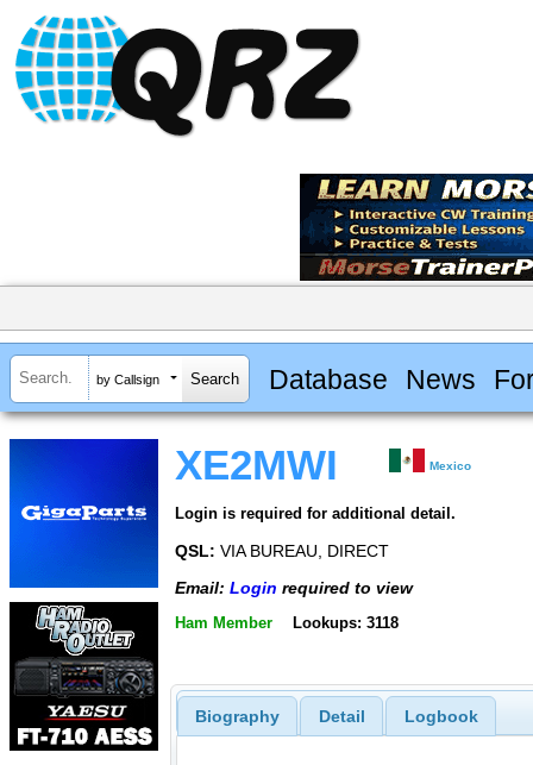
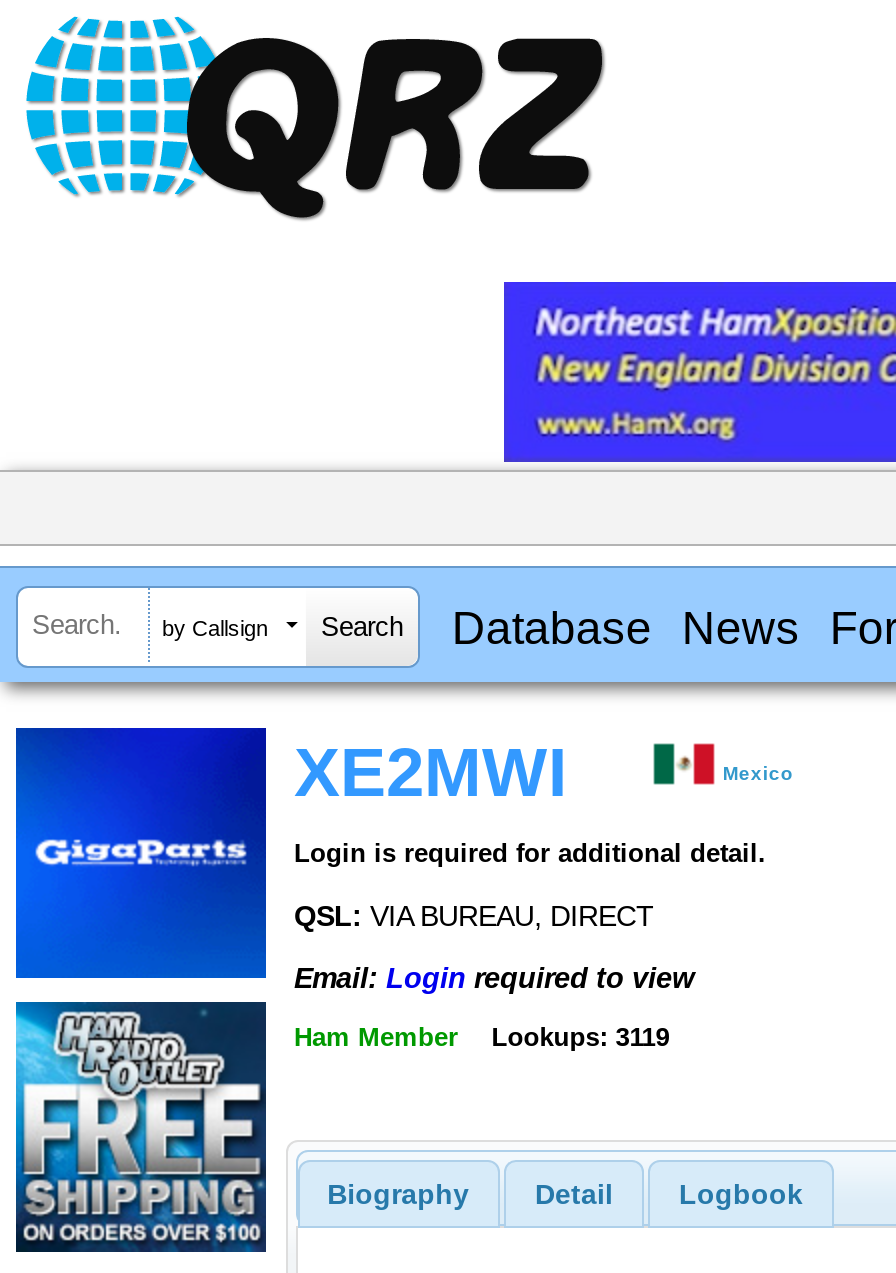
[299,173,529,282] [image] -> [502,280,890,464] [image]
[8,601,398,752] [image] | Ham Member Lookups: 3118 -> [14,1000,670,1254] [image] | Ham Member Lookups: 3119

